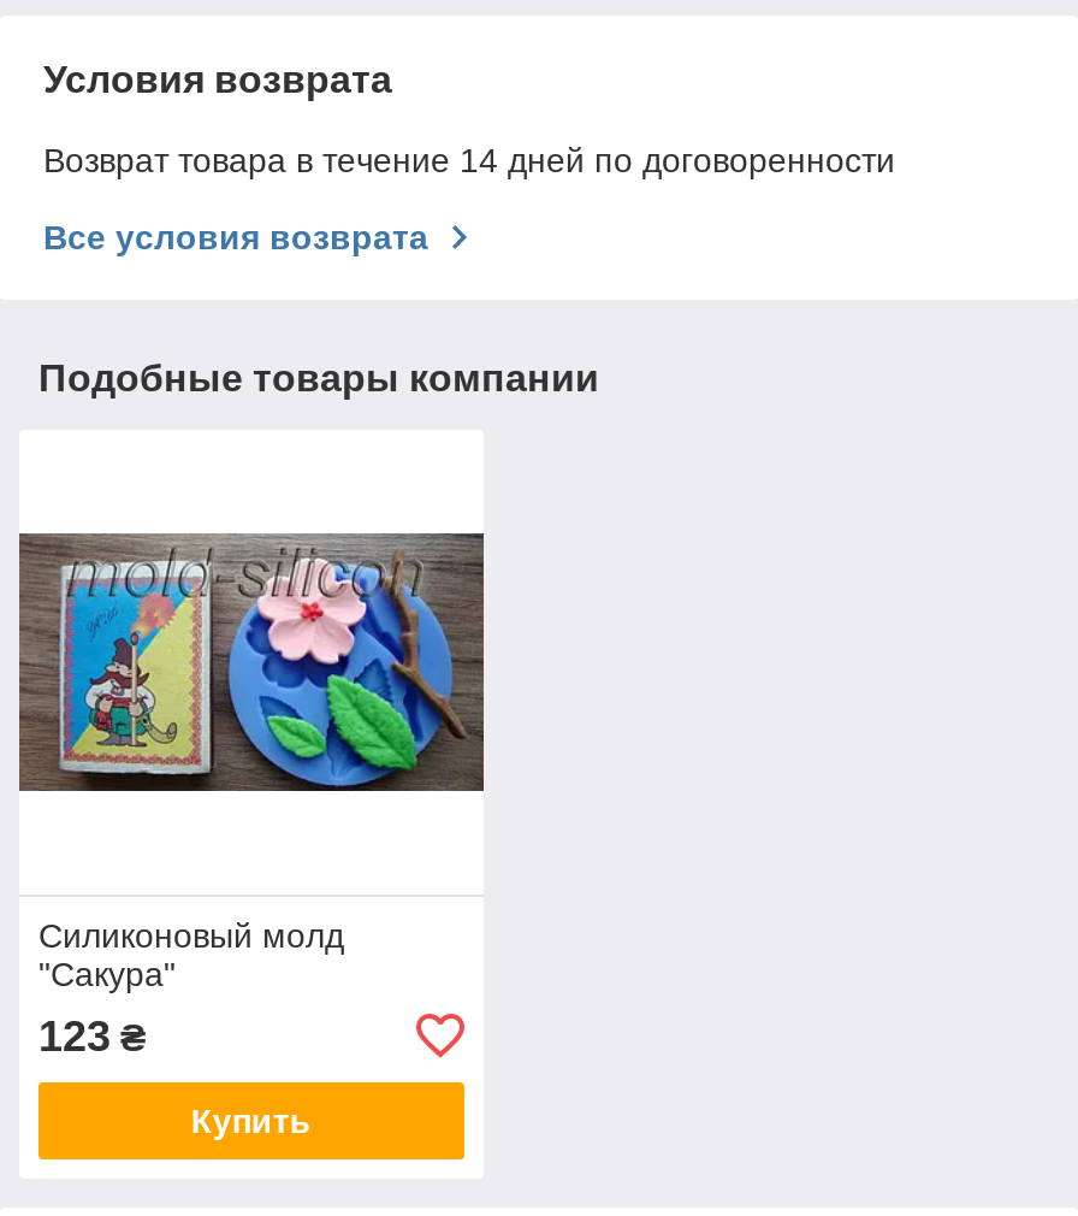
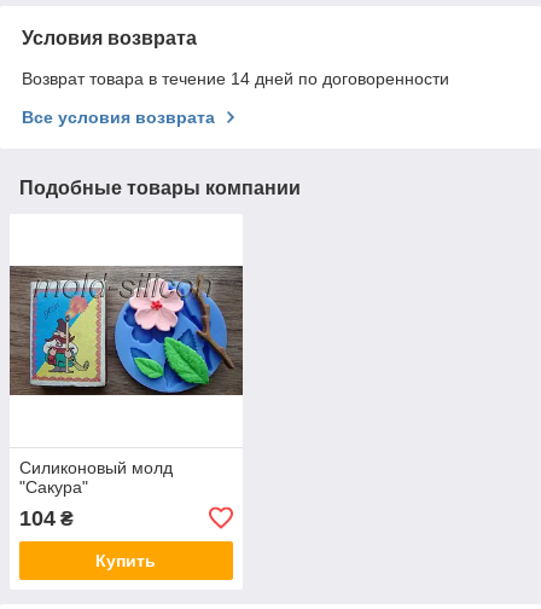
[38,1012,147,1060] 123 ₴ -> [19,506,74,530] 104 ₴

